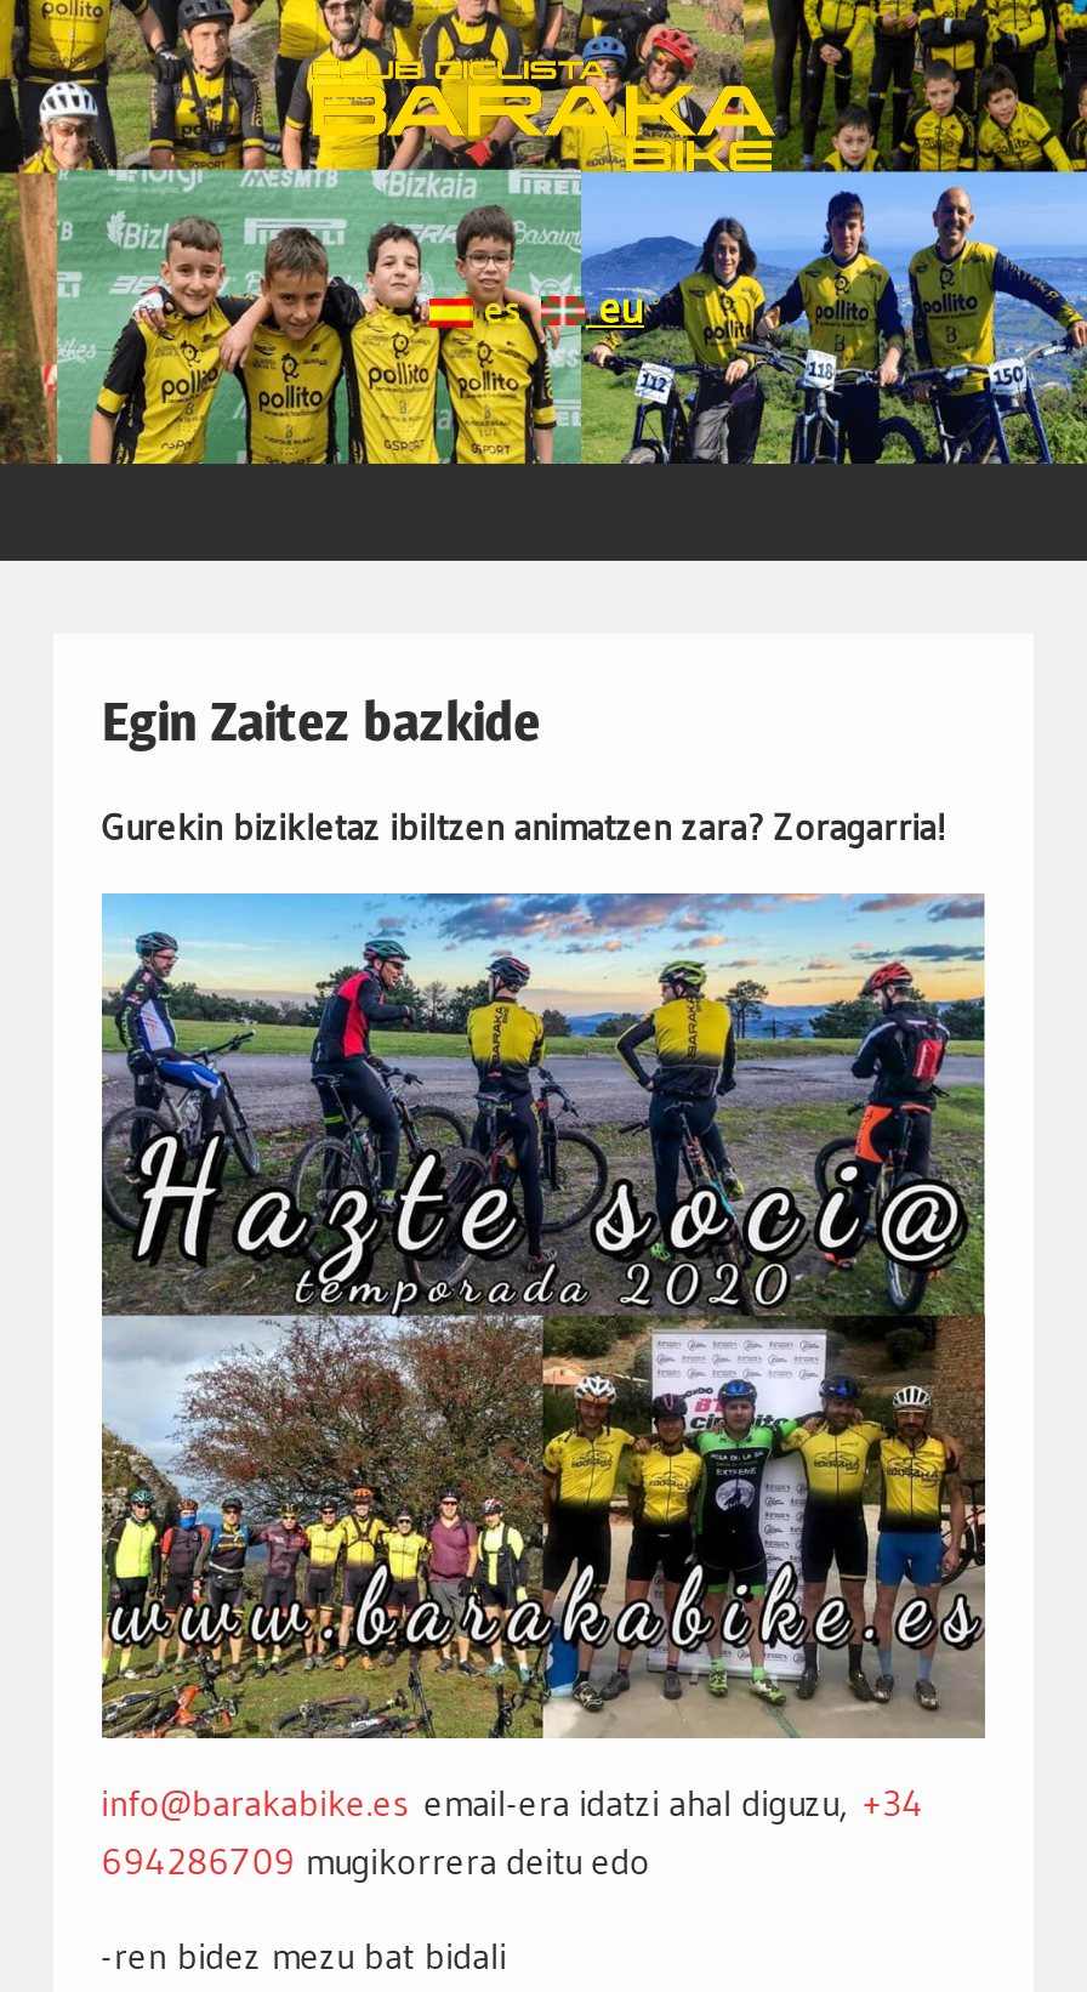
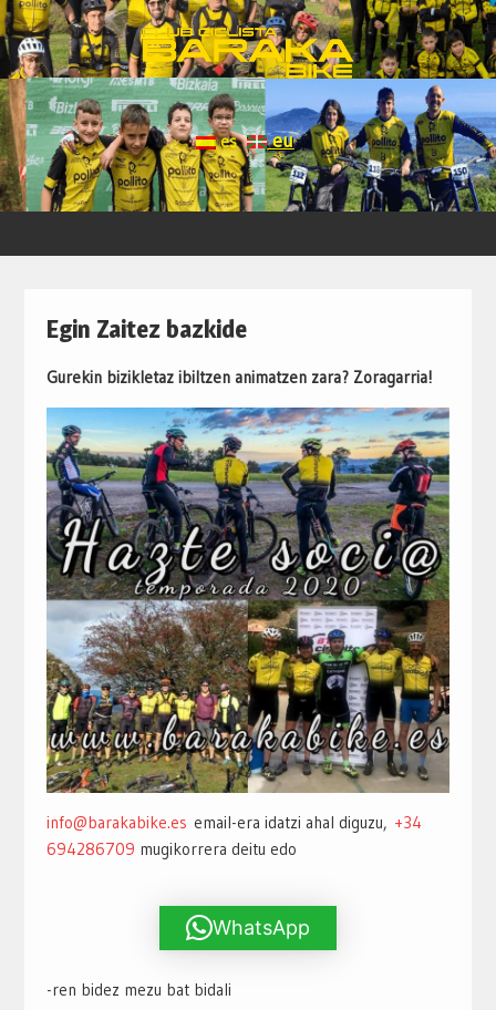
none -> [213,916,310,939] WhatsApp

